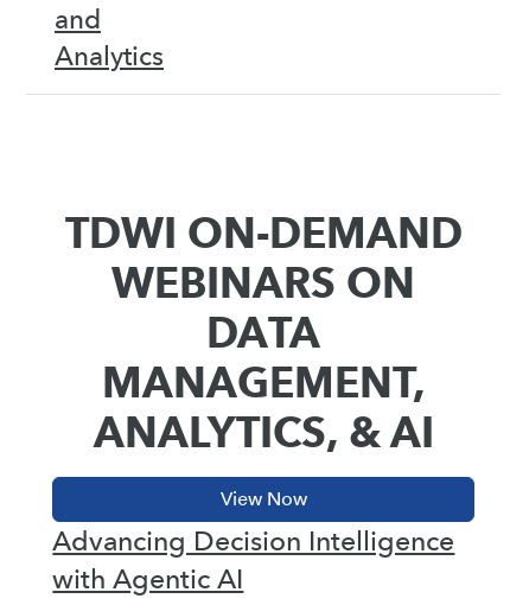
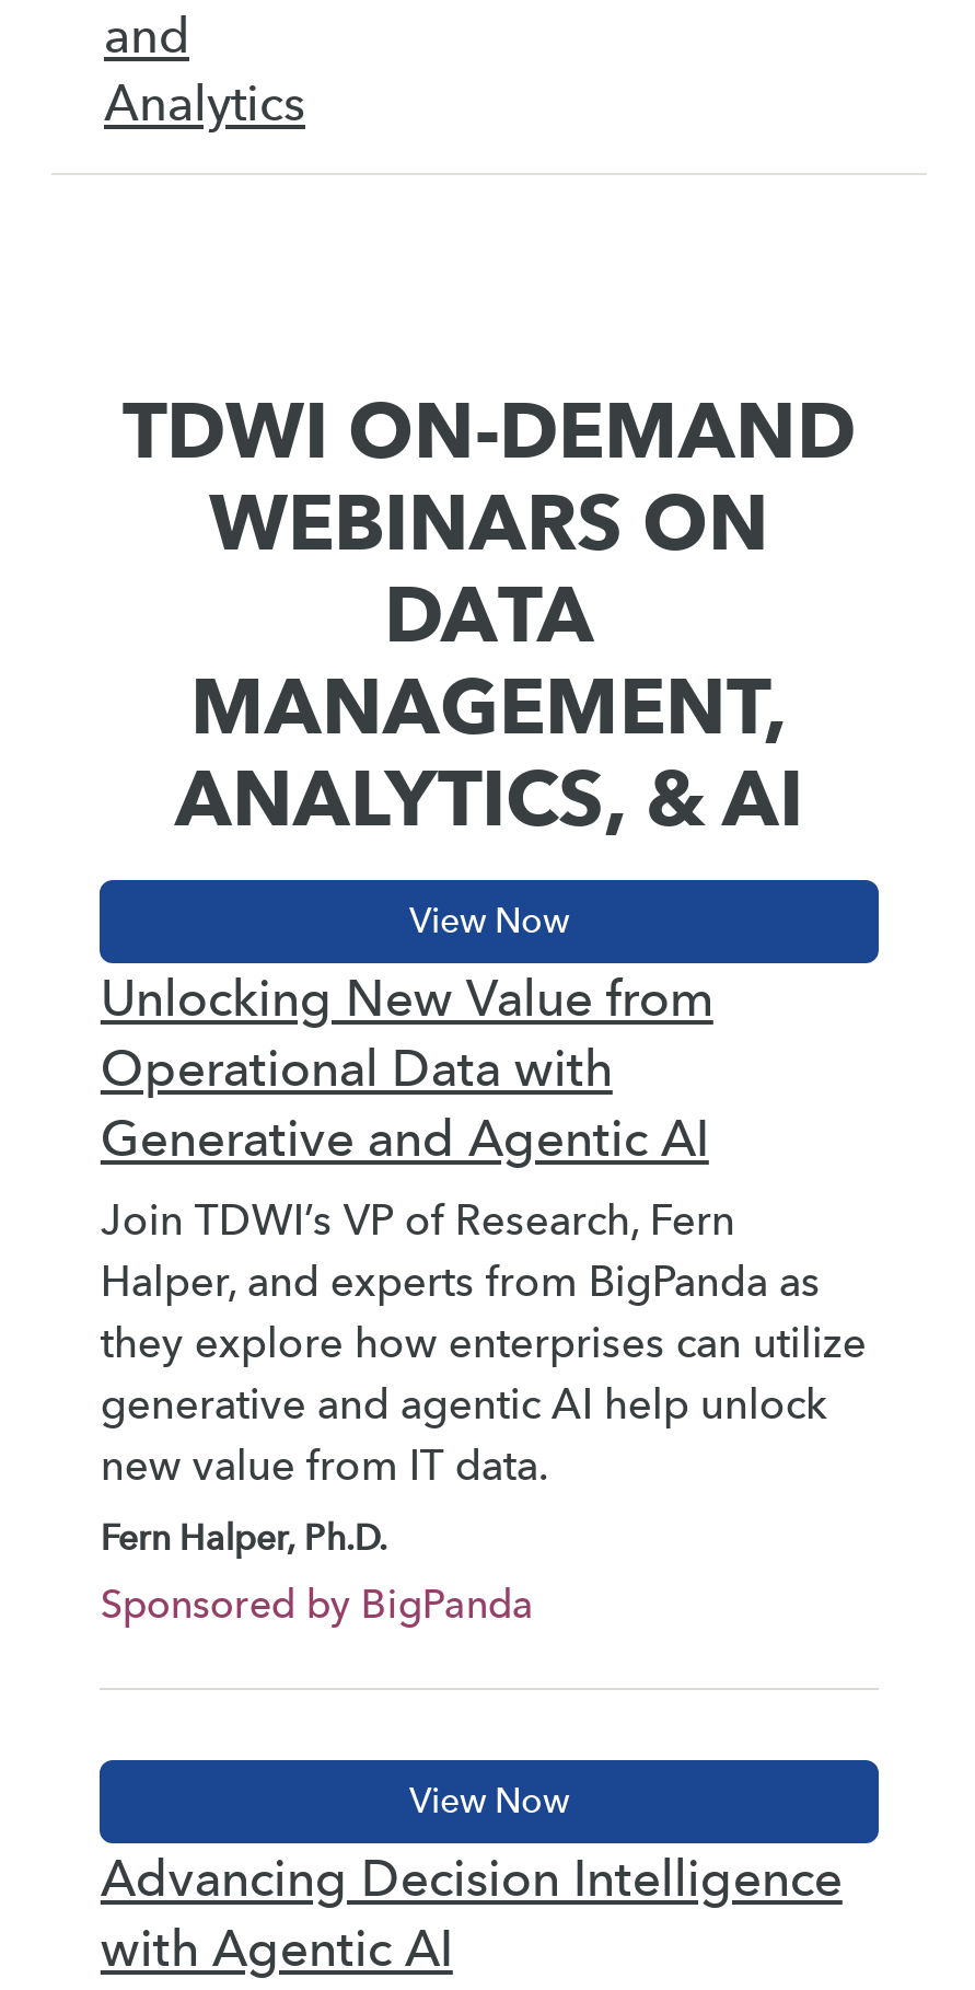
none -> [100,967,866,1629] Unlocking New Value from | Operational Data with | Generative and Agentic AI | Join TDWI’s VP of Research, Fern | Halper, and experts from BigPanda as | they explore how enterprises can utilize | generative and agentic AI help unlock | new value from IT data. | Fern Halper, Ph.D. | Sponsored by BigPanda

